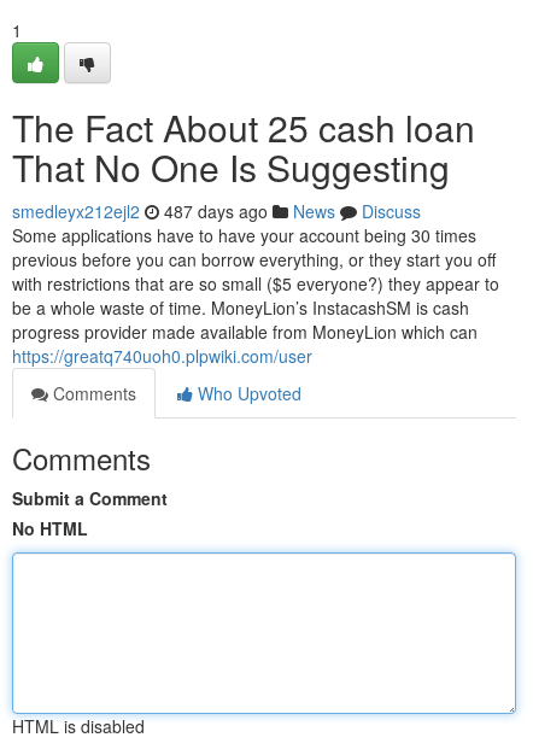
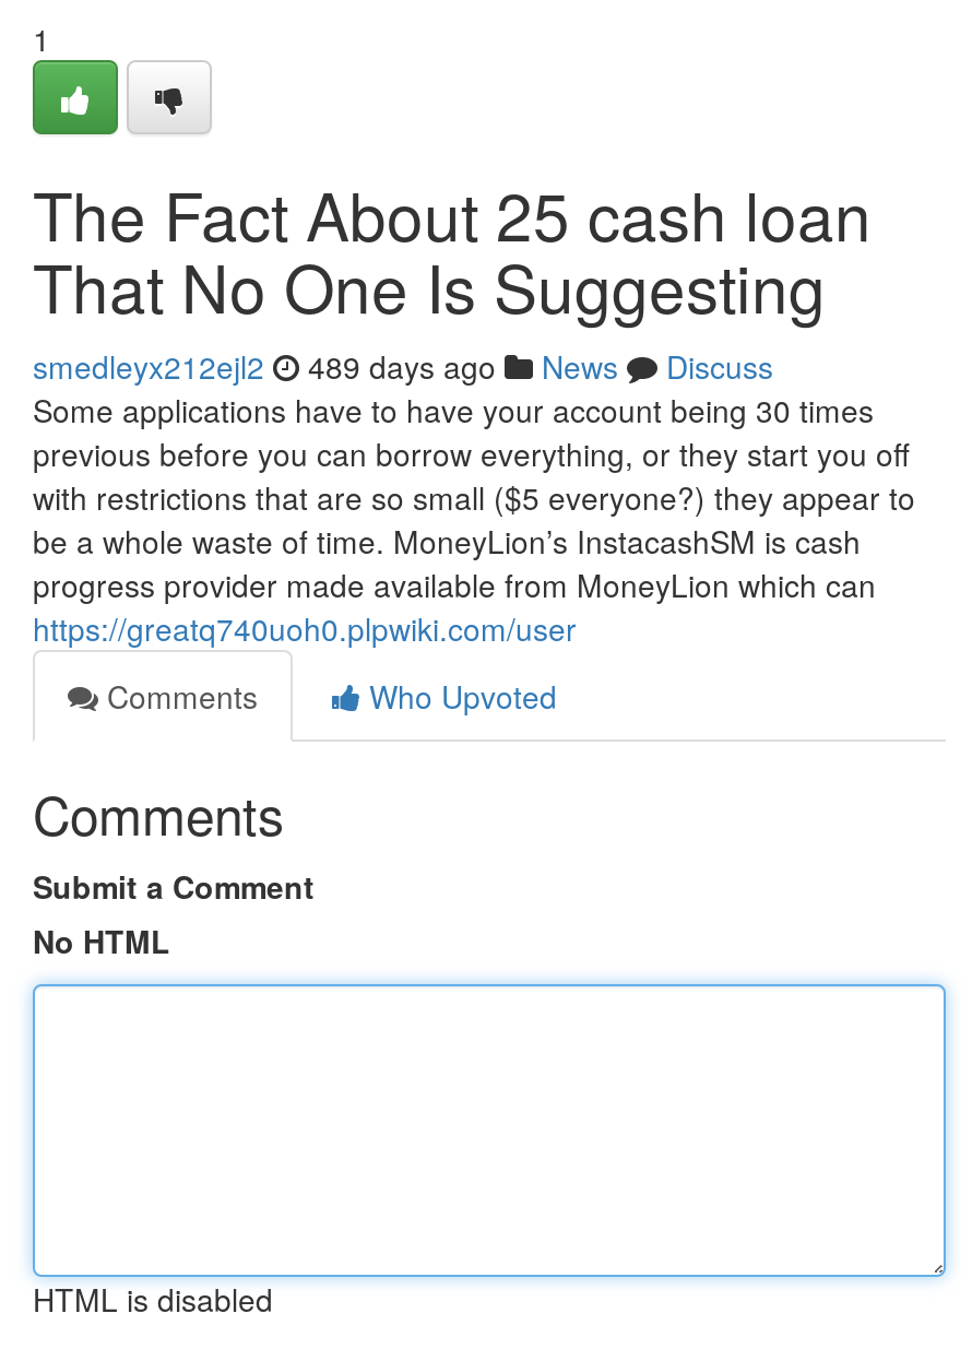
[12,199,421,223] smedleyx212ejl2 487 days ago News Discuss -> [33,344,773,388] smedleyx212ejl2 489 days ago News Discuss

